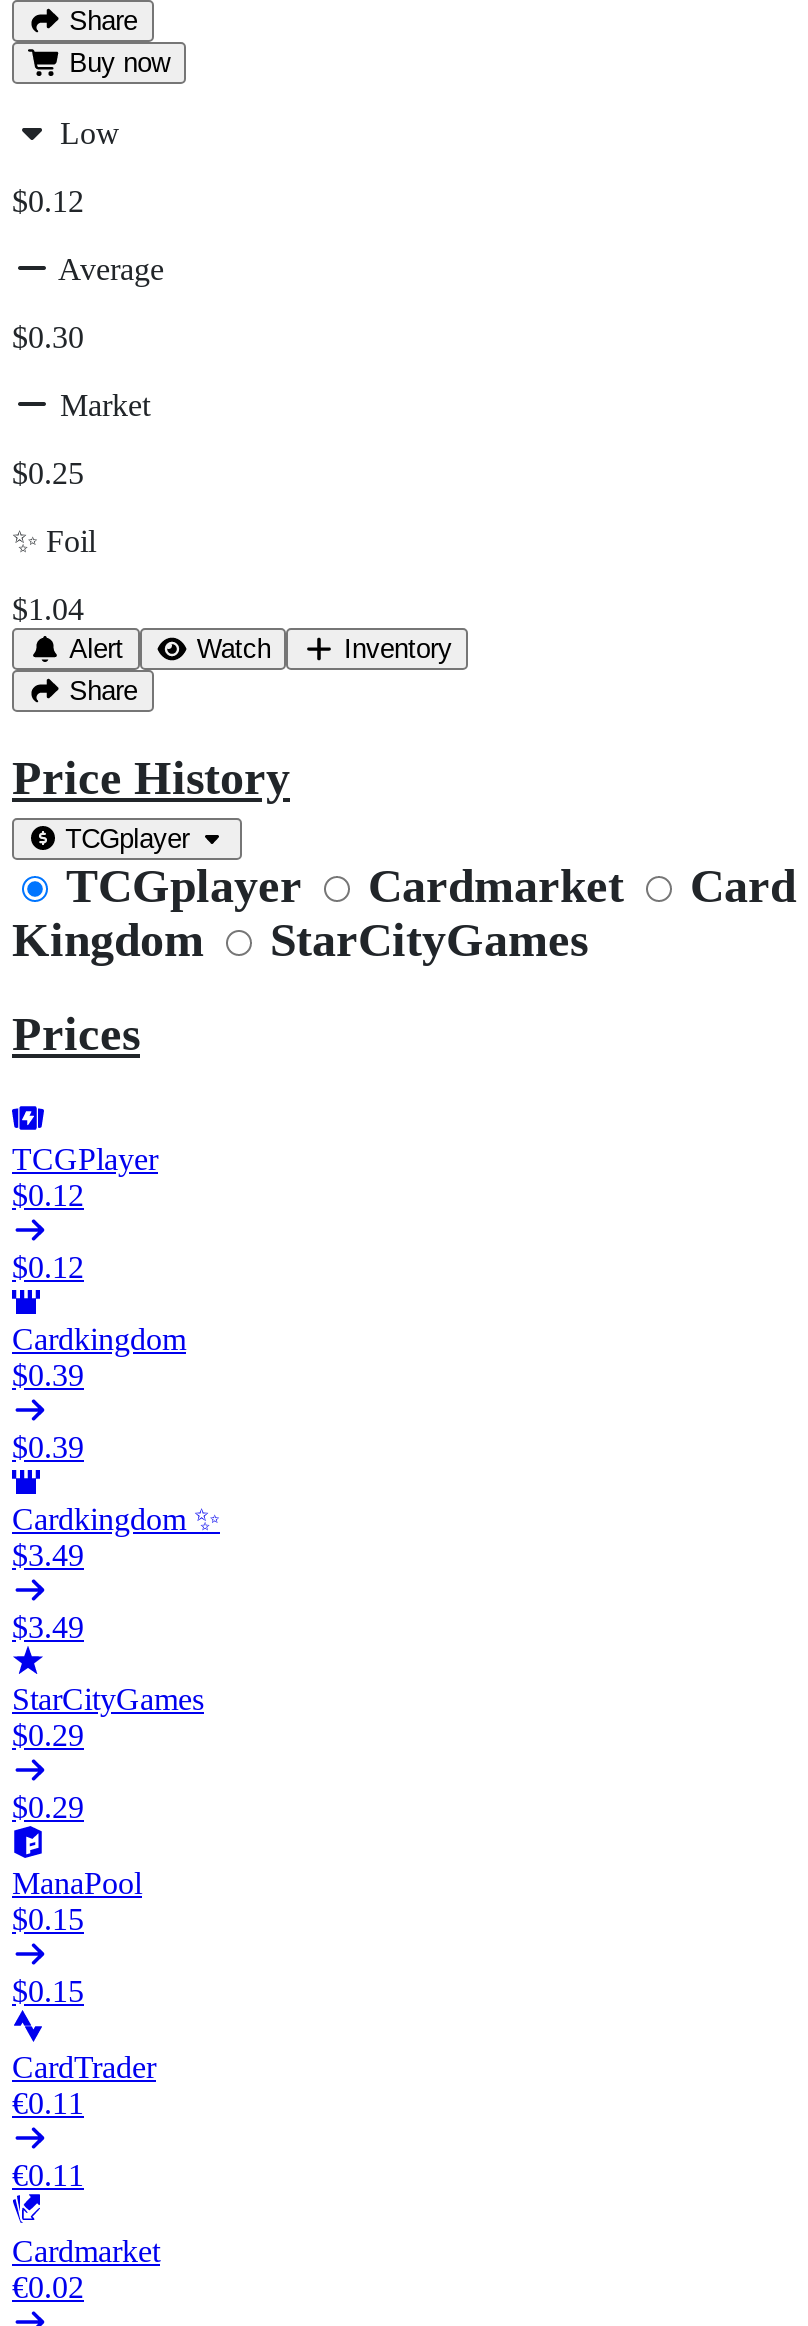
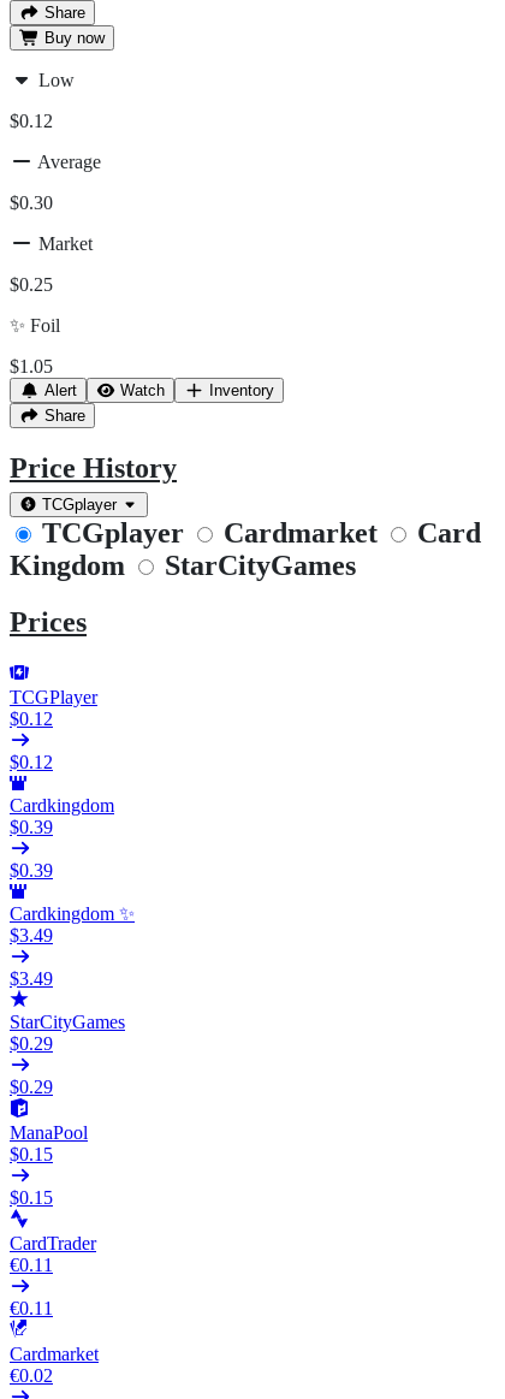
[12,593,84,627] $1.04 -> [10,356,53,377] $1.05

